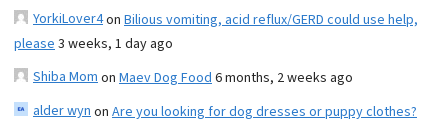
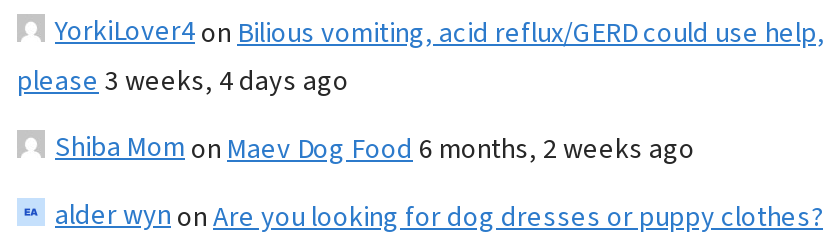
[14,34,173,54] please 3 weeks, 1 day ago -> [17,61,349,101] please 3 weeks, 4 days ago

